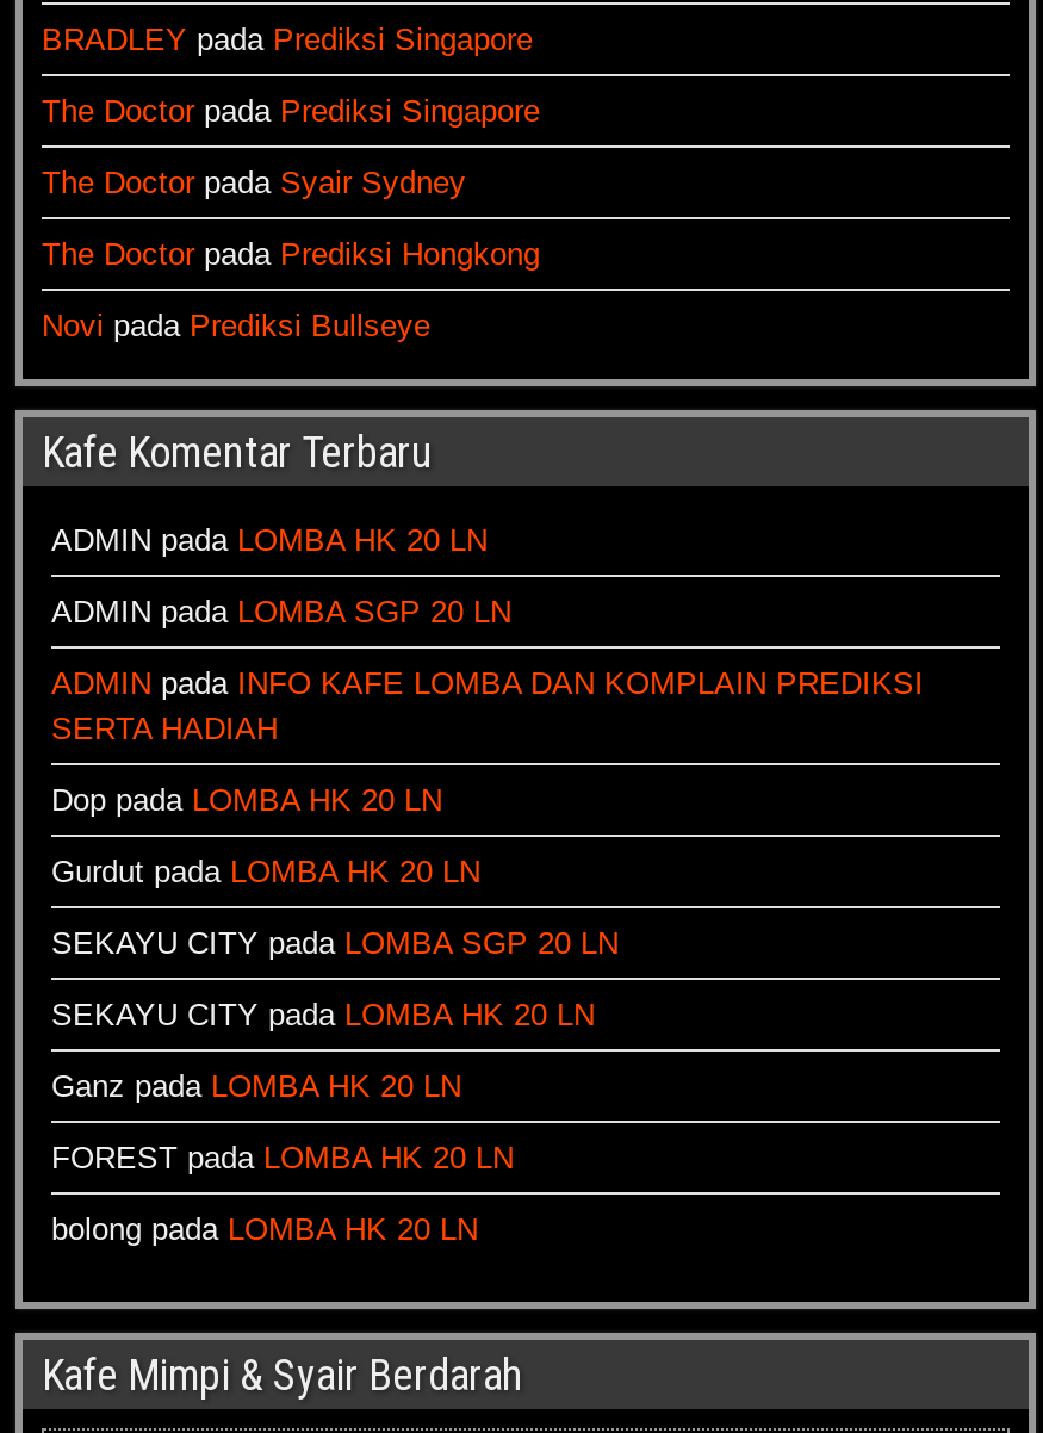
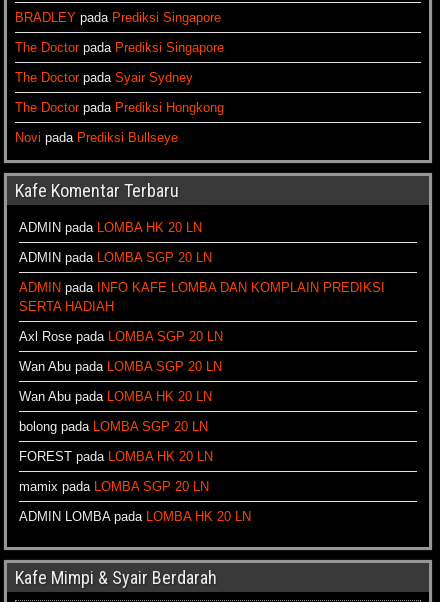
[51,782,619,1104] Dop pada LOMBA HK 20 LN | Gurdut pada LOMBA HK 20 LN | SEKAYU CITY pada LOMBA SGP 20 LN | SEKAYU CITY pada LOMBA HK 20 LN | Ganz pada LOMBA HK 20 LN -> [19,329,223,434] Axl Rose pada LOMBA SGP 20 LN | Wan Abu pada LOMBA SGP 20 LN | Wan Abu pada LOMBA HK 20 LN | bolong pada LOMBA SGP 20 LN
moved [51,1140,514,1175] -> [19,449,213,464]: FOREST pada LOMBA HK 20 LN
[51,1211,478,1247] bolong pada LOMBA HK 20 LN -> [19,479,251,524] mamix pada LOMBA SGP 20 LN | ADMIN LOMBA pada LOMBA HK 20 LN

